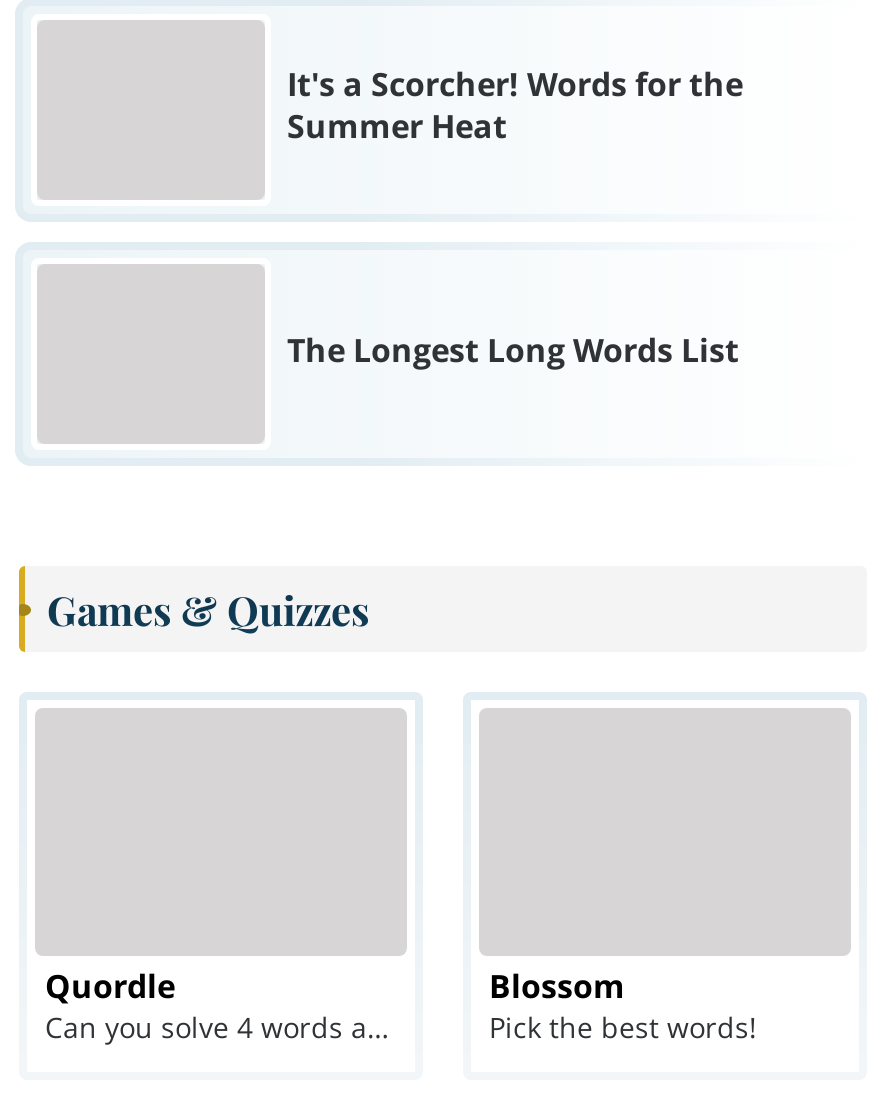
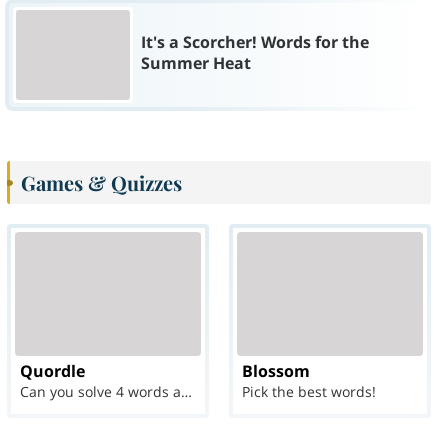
[287,327,739,371] The Longest Long Words List -> none

